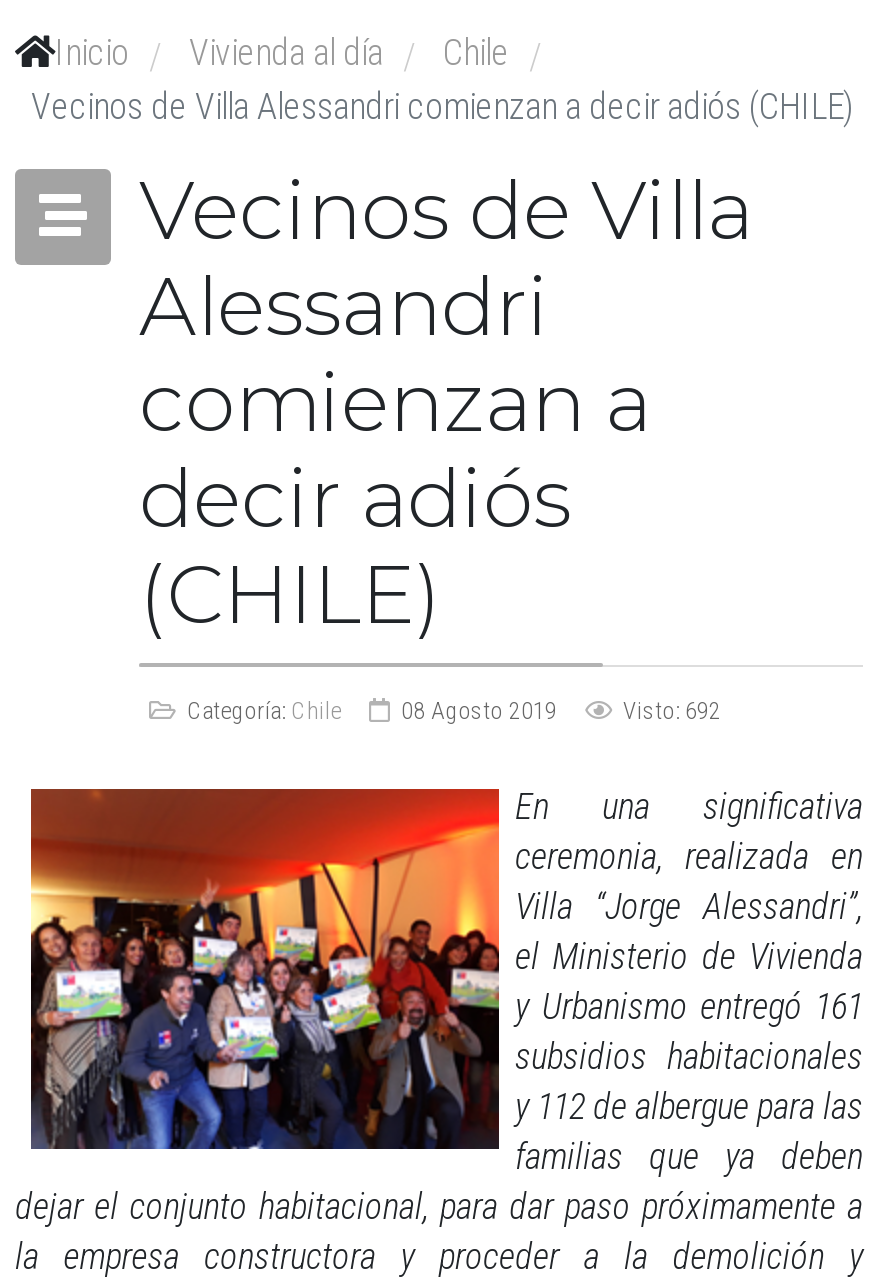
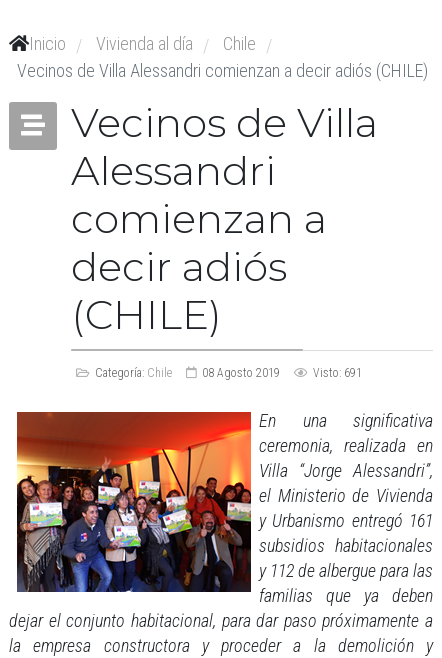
[623,697,721,725] Visto: 692 -> [313,366,362,380] Visto: 691

